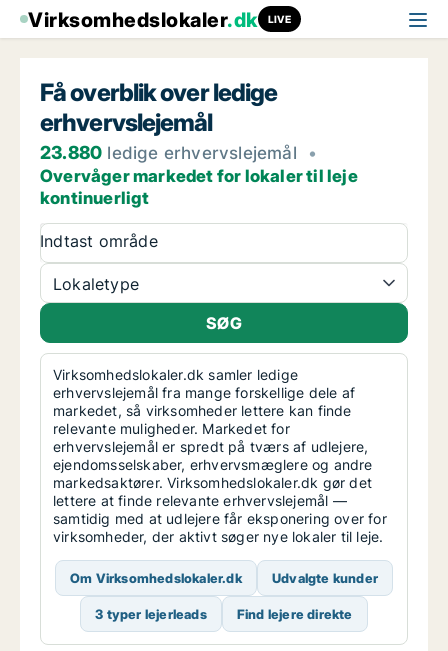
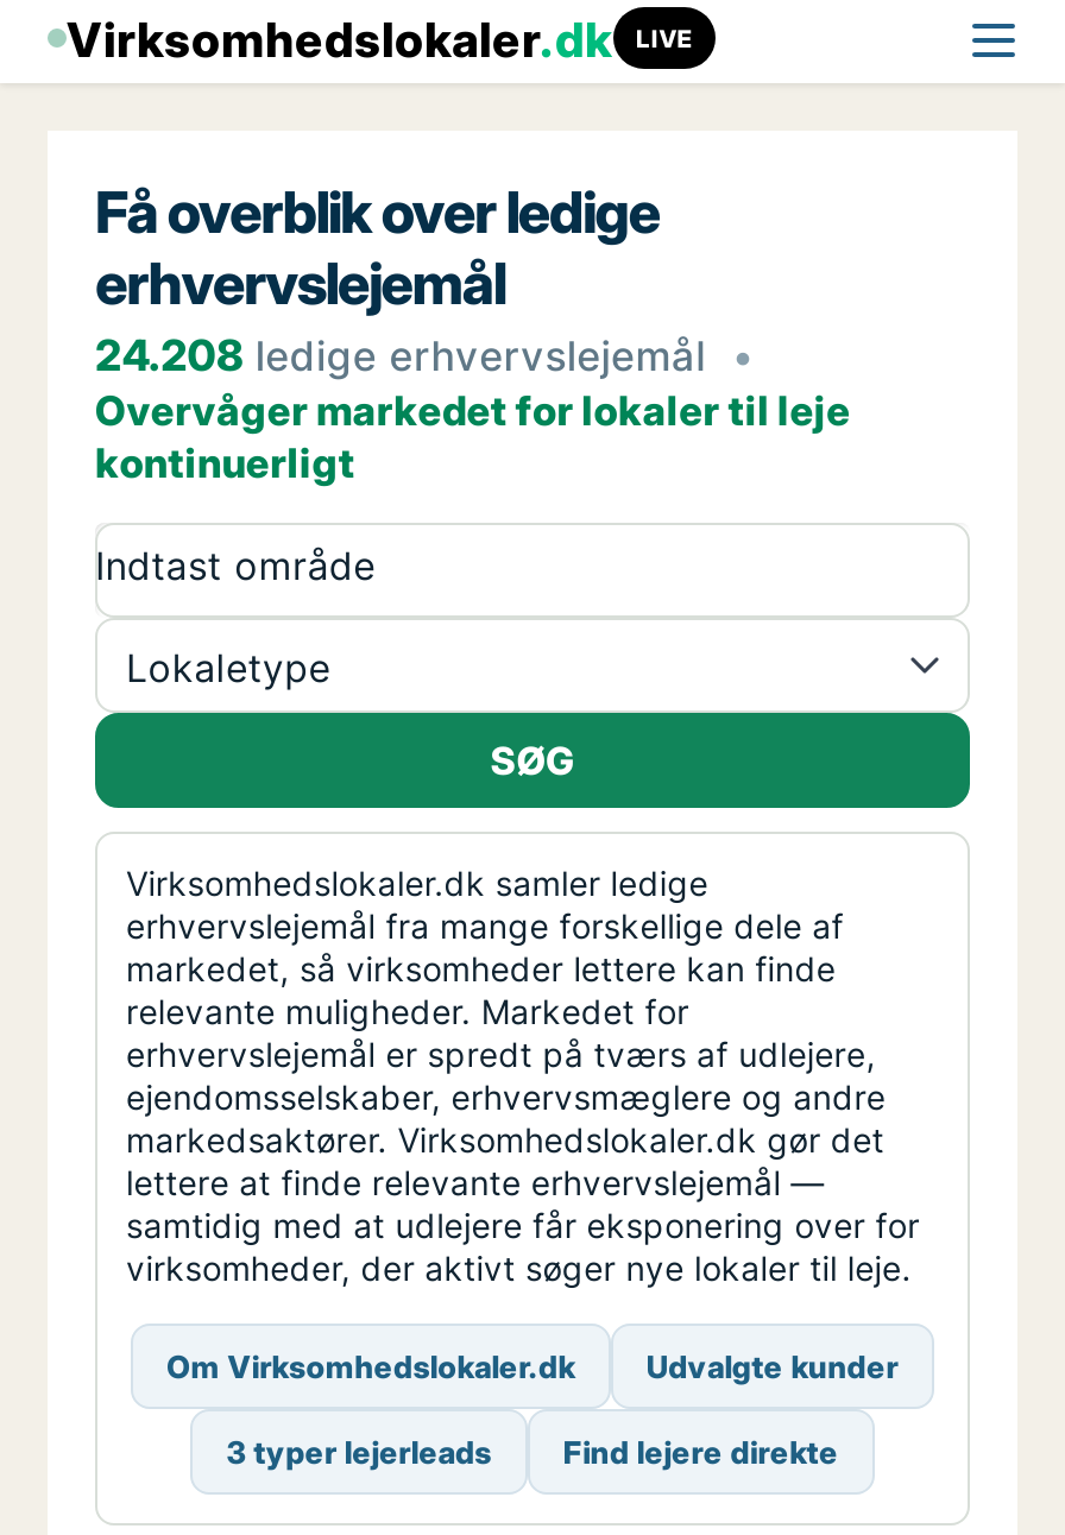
[40,142,317,163] 23.880 ledige erhvervslejemål • -> [95,330,754,380] 24.208 ledige erhvervslejemål •

